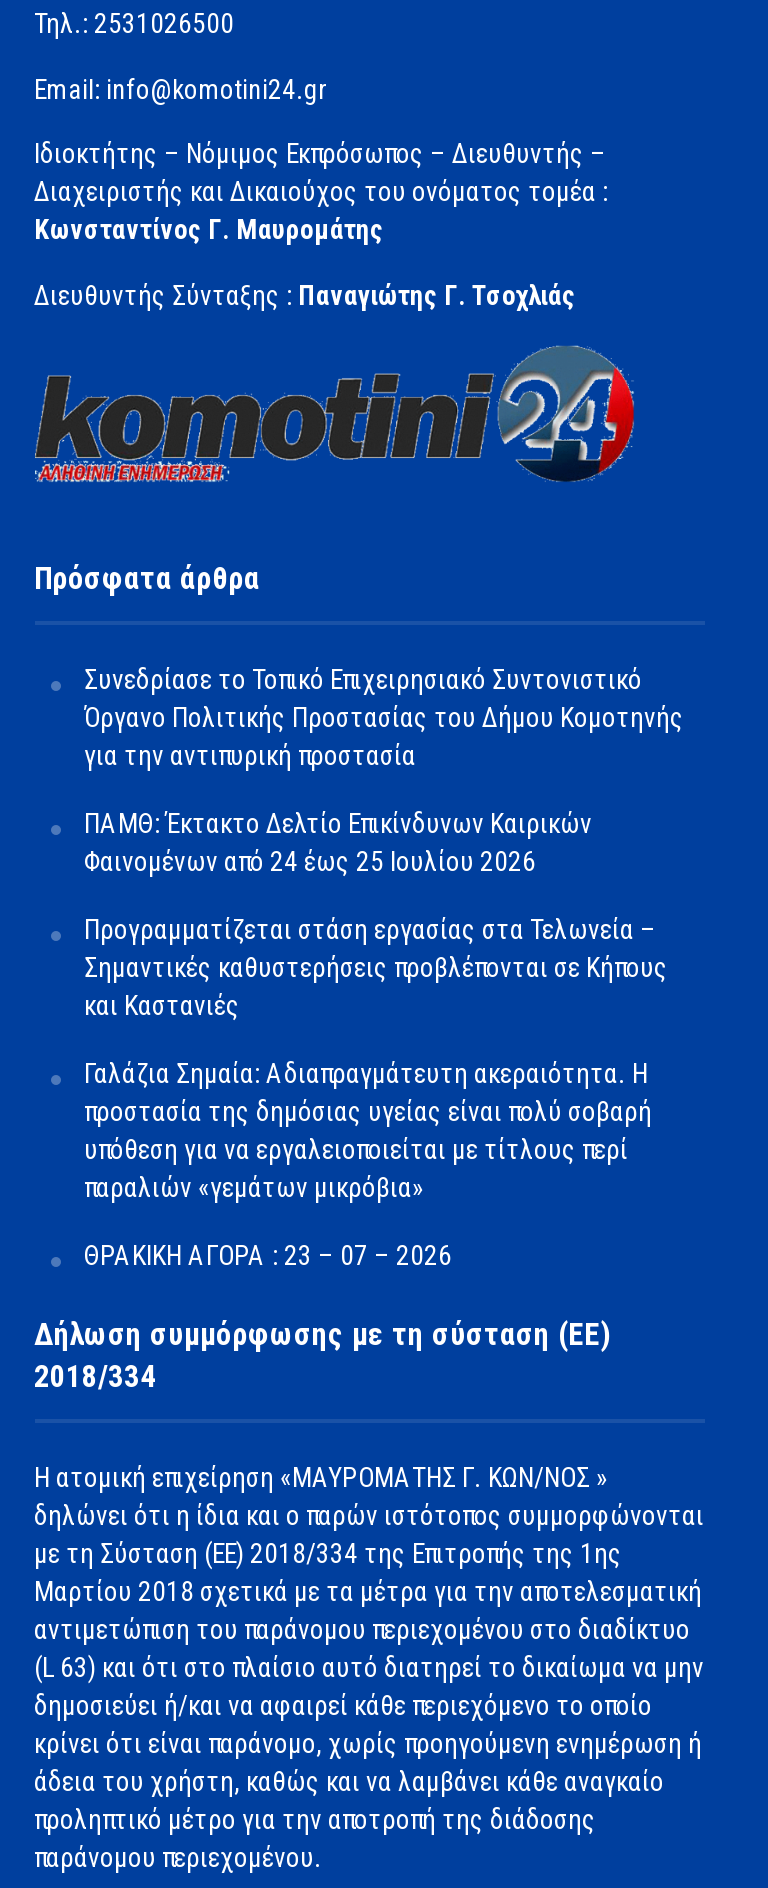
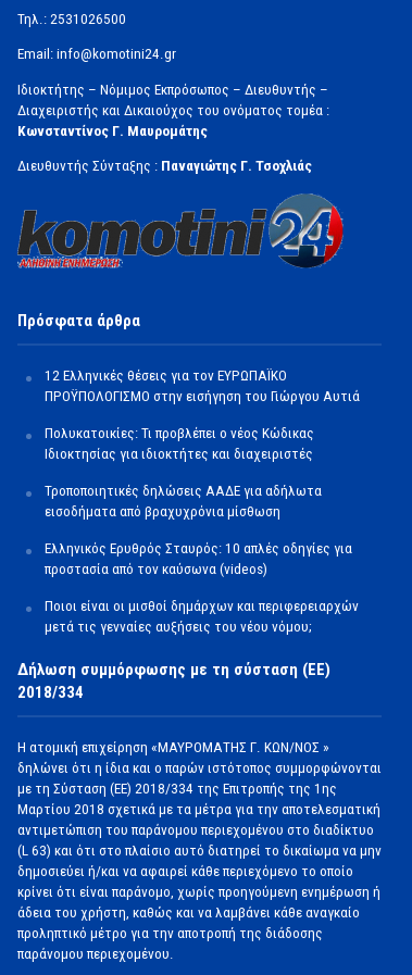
[84,665,684,771] Συνεδρίασε το Τοπικό Επιχειρησιακό Συντονιστικό | Όργανο Πολιτικής Προστασίας του Δήμου Κομοτηνής | για την αντιπυρική προστασία -> [44,367,359,404] 12 Ελληνικές θέσεις για τον ΕΥΡΩΠΑΪΚΟ | ΠΡΟΫΠΟΛΟΓΙΣΜΟ στην εισήγηση του Γιώργου Αυτιά
[84,809,592,877] ΠΑΜΘ: Έκτακτο Δελτίο Επικίνδυνων Καιρικών | Φαινομένων από 24 έως 25 Ιουλίου 2026 -> [44,424,314,461] Πολυκατοικίες: Τι προβλέπει ο νέος Κώδικας | Ιδιοκτησίας για ιδιοκτήτες και διαχειριστές
[84,915,668,1021] Προγραμματίζεται στάση εργασίας στα Τελωνεία – | Σημαντικές καθυστερήσεις προβλέπονται σε Κήπους | και Καστανιές -> [44,482,321,519] Τροποποιητικές δηλώσεις ΑΑΔΕ για αδήλωτα | εισοδήματα από βραχυχρόνια μίσθωση
[84,1059,652,1203] Γαλάζια Σημαία: Αδιαπραγμάτευτη ακεραιότητα. Η | προστασία της δημόσιας υγείας είναι πολύ σοβαρή | υπόθεση για να εργαλειοποιείται με τίτλους περί | παραλιών «γεμάτων μικρόβια» -> [44,540,352,577] Ελληνικός Ερυθρός Σταυρός: 10 απλές οδηγίες για | προστασία από τον καύσωνα (videos)
[84,1241,452,1271] ΘΡΑΚΙΚΗ ΑΓΟΡΑ : 23 – 07 – 2026 -> [44,597,358,634] Ποιοι είναι οι μισθοί δημάρχων και περιφερειαρχών | μετά τις γενναίες αυξήσεις του νέου νόμου;

